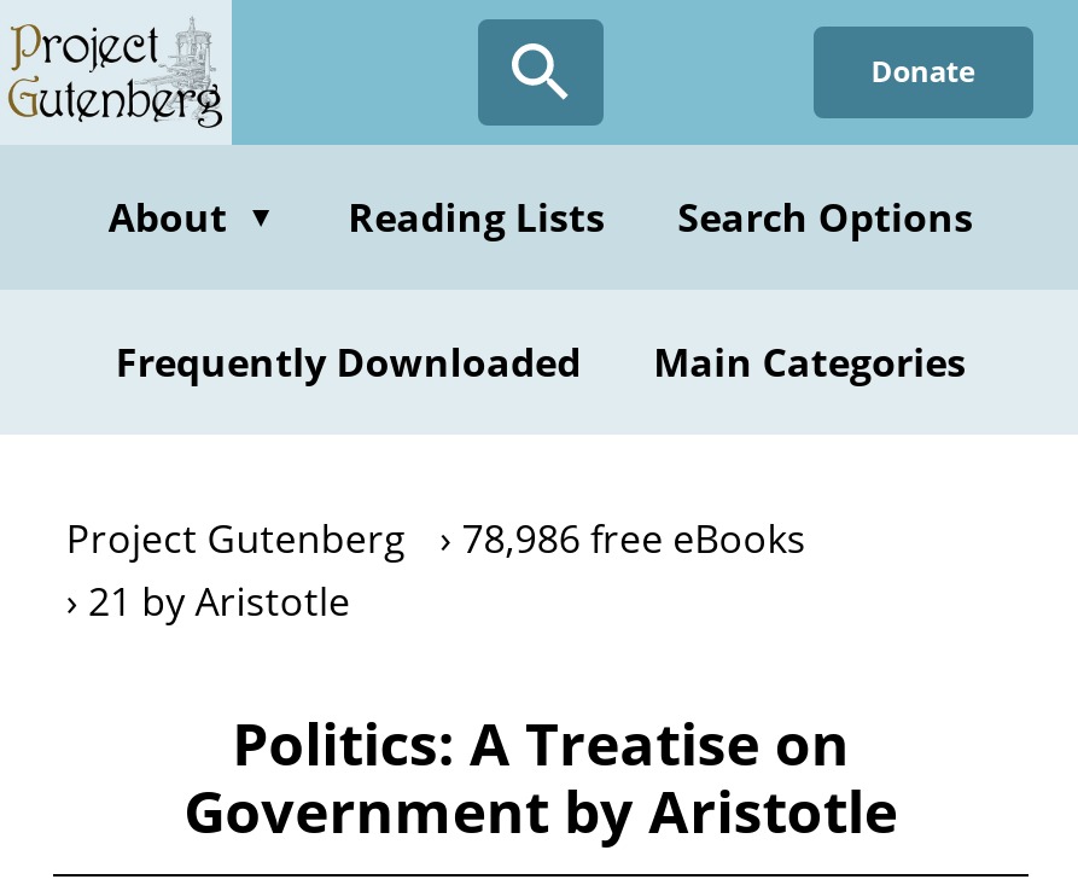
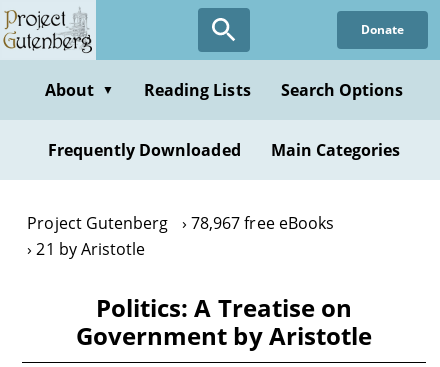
[66,512,806,565] Project Gutenberg 78,986 free eBooks -> [27,212,334,234] Project Gutenberg 78,967 free eBooks

